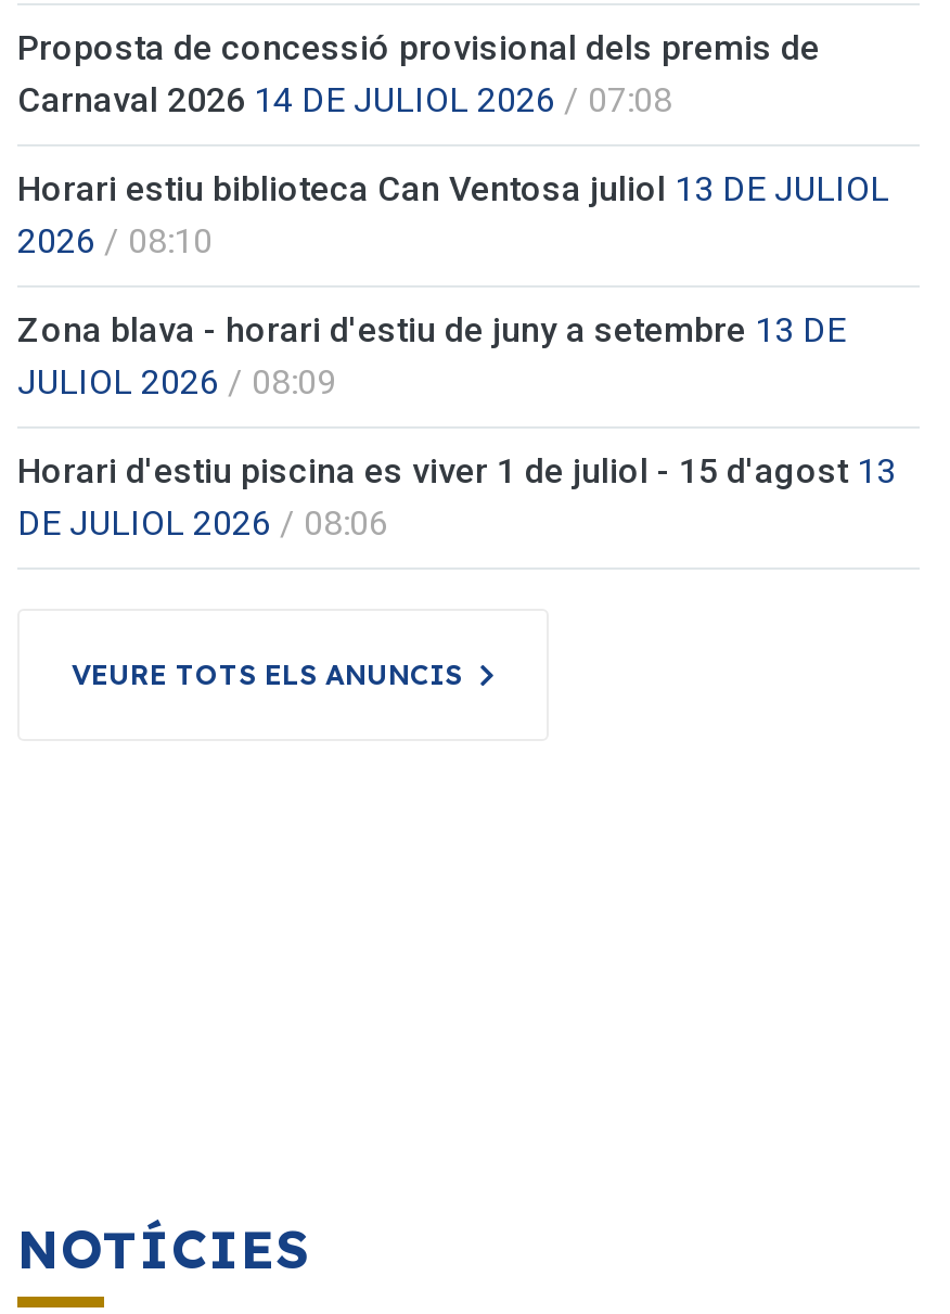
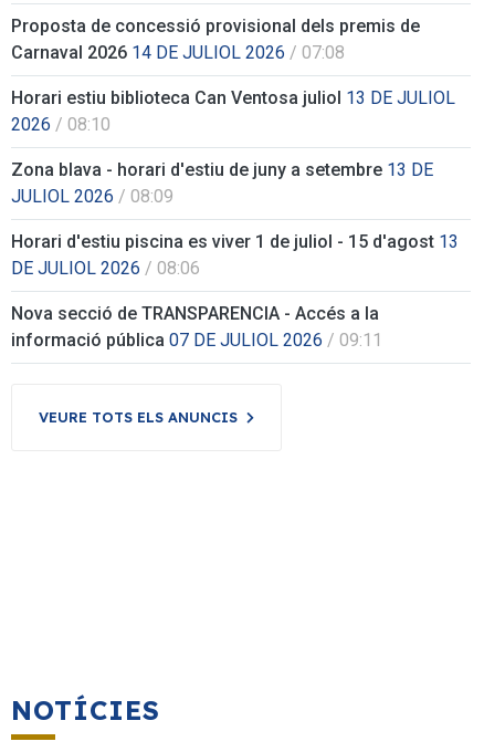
none -> [11,303,382,351] Nova secció de TRANSPARENCIA - Accés a la | informació pública 07 DE JULIOL 2026 / 09:11

